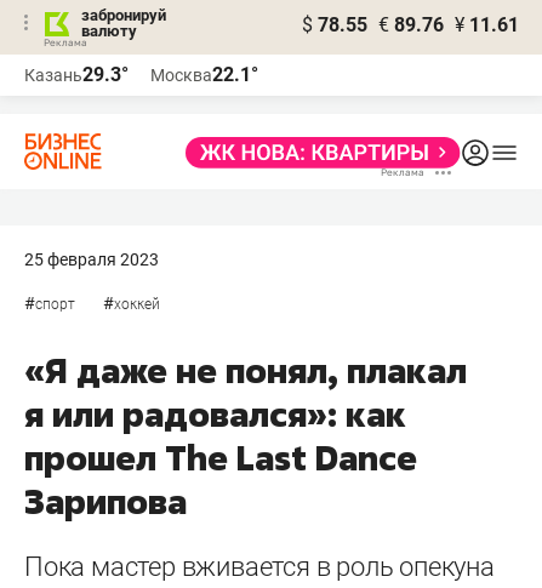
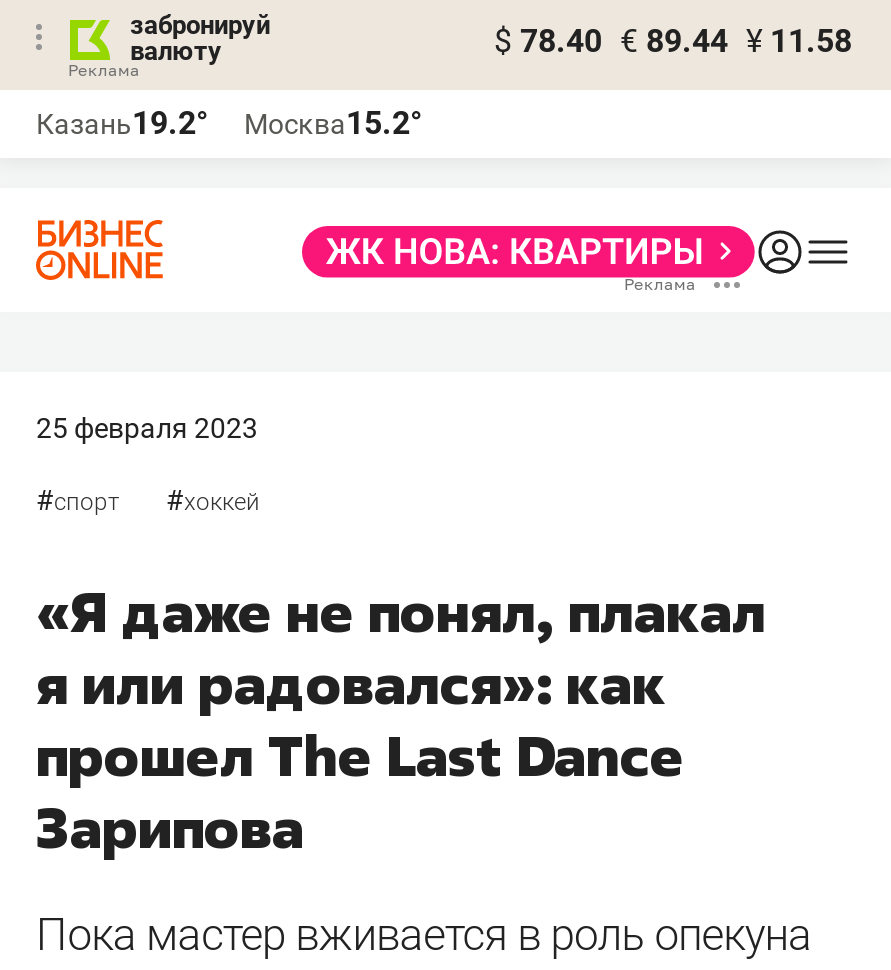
[302,13,519,36] $ 78.55 € 89.76 ¥ 11.61 -> [494,22,852,60] $ 78.40 € 89.44 ¥ 11.58
[24,63,129,86] Казань29.3° -> [36,104,208,142] Казань19.2°
[150,63,258,86] Москва22.1° -> [244,104,422,142] Москва15.2°

